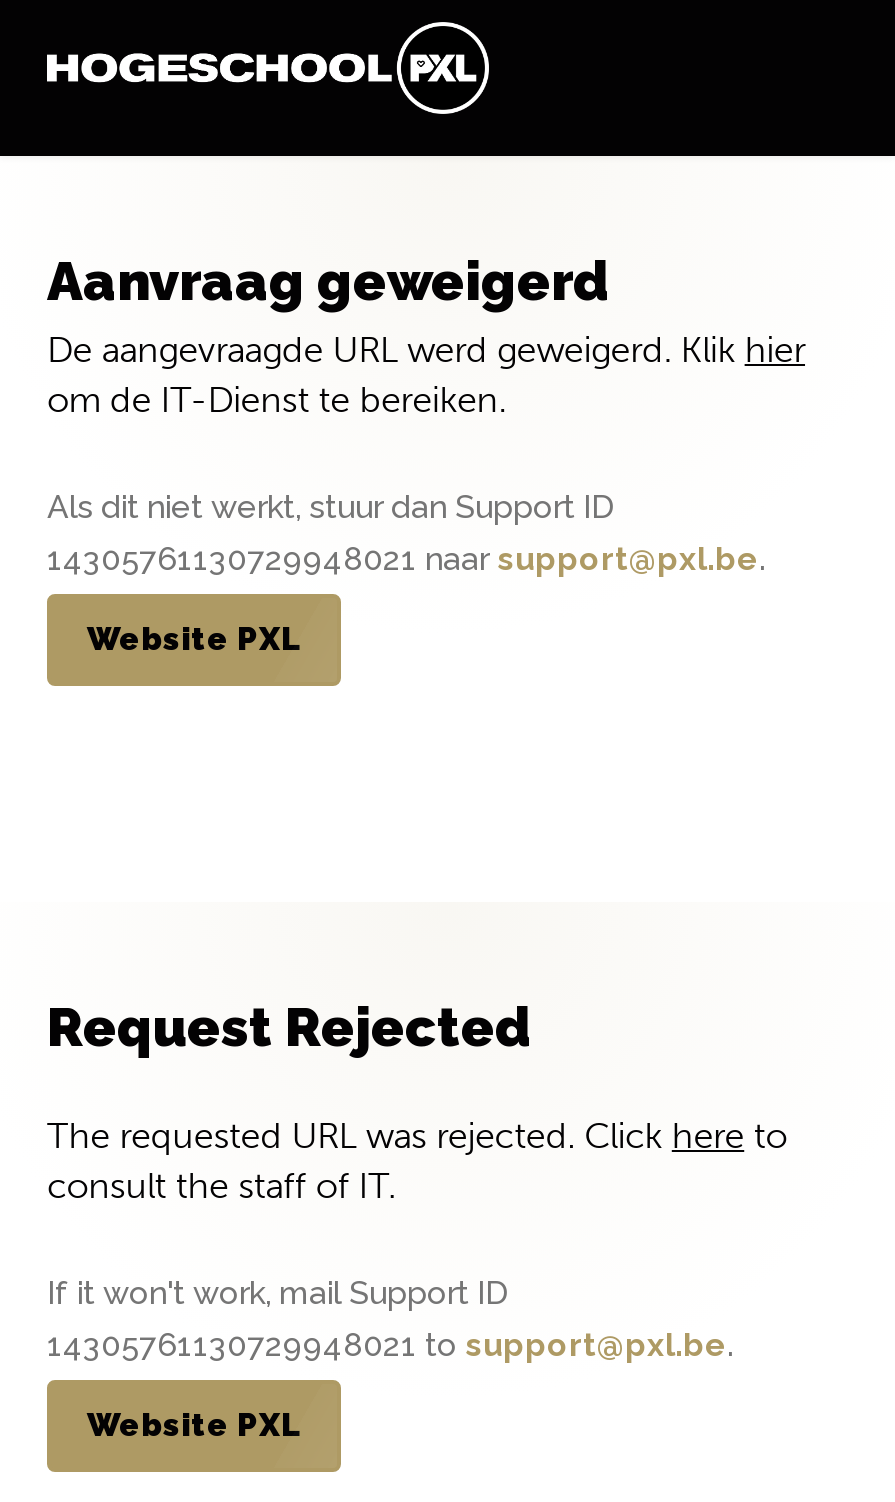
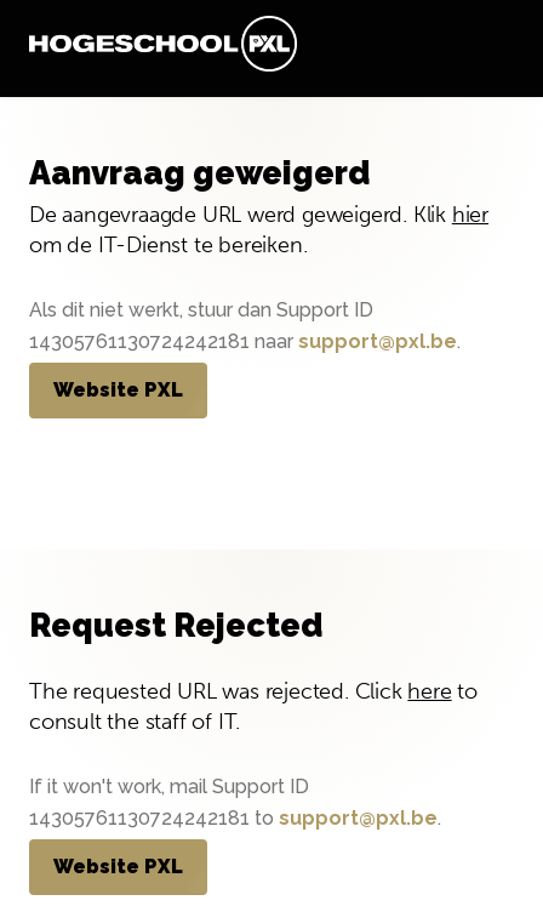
[47,540,765,578] 14305761130729948021 naar support@pxl.be. -> [29,330,461,353] 14305761130724242181 naar support@pxl.be.
[47,1326,733,1364] 14305761130729948021 to support@pxl.be. -> [29,807,441,830] 14305761130724242181 to support@pxl.be.

